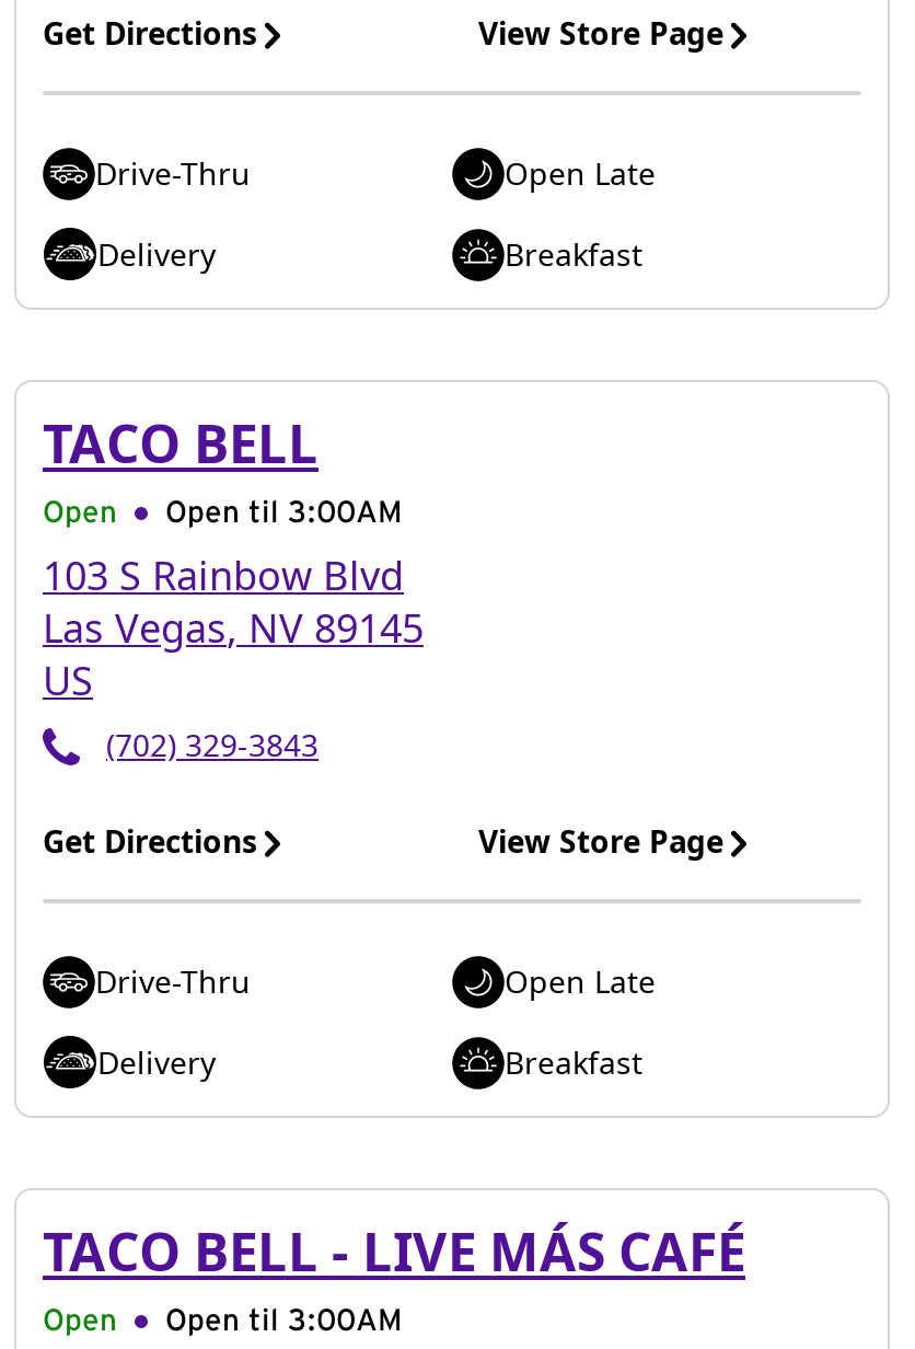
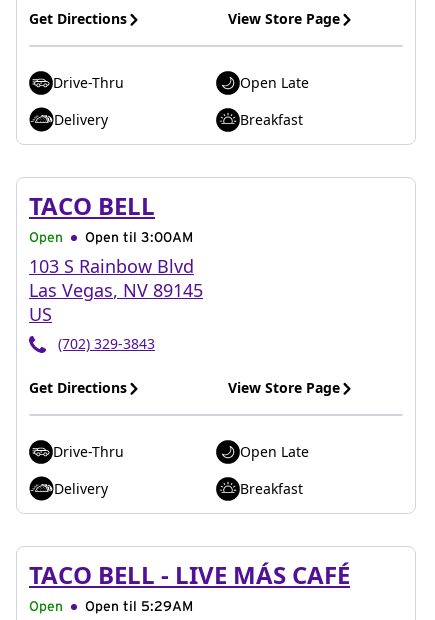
[43,1306,402,1337] Open Open til 3:00AM -> [29,600,193,614] Open Open til 5:29AM

